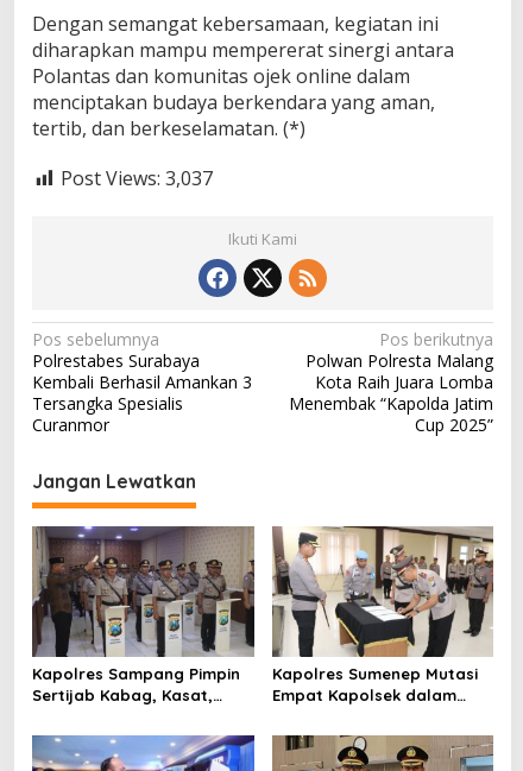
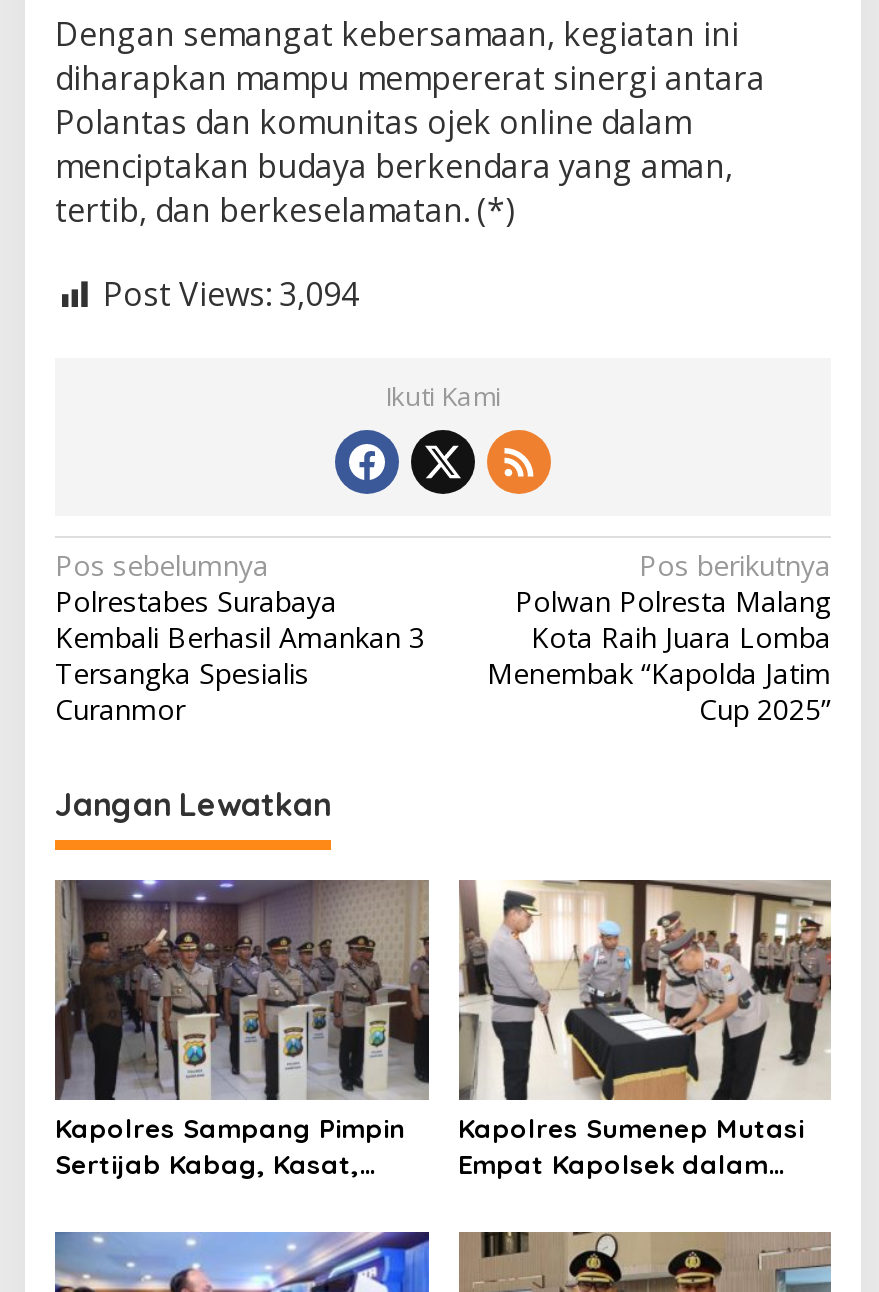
[61,165,213,191] Post Views: 3,037 -> [103,272,359,316] Post Views: 3,094

